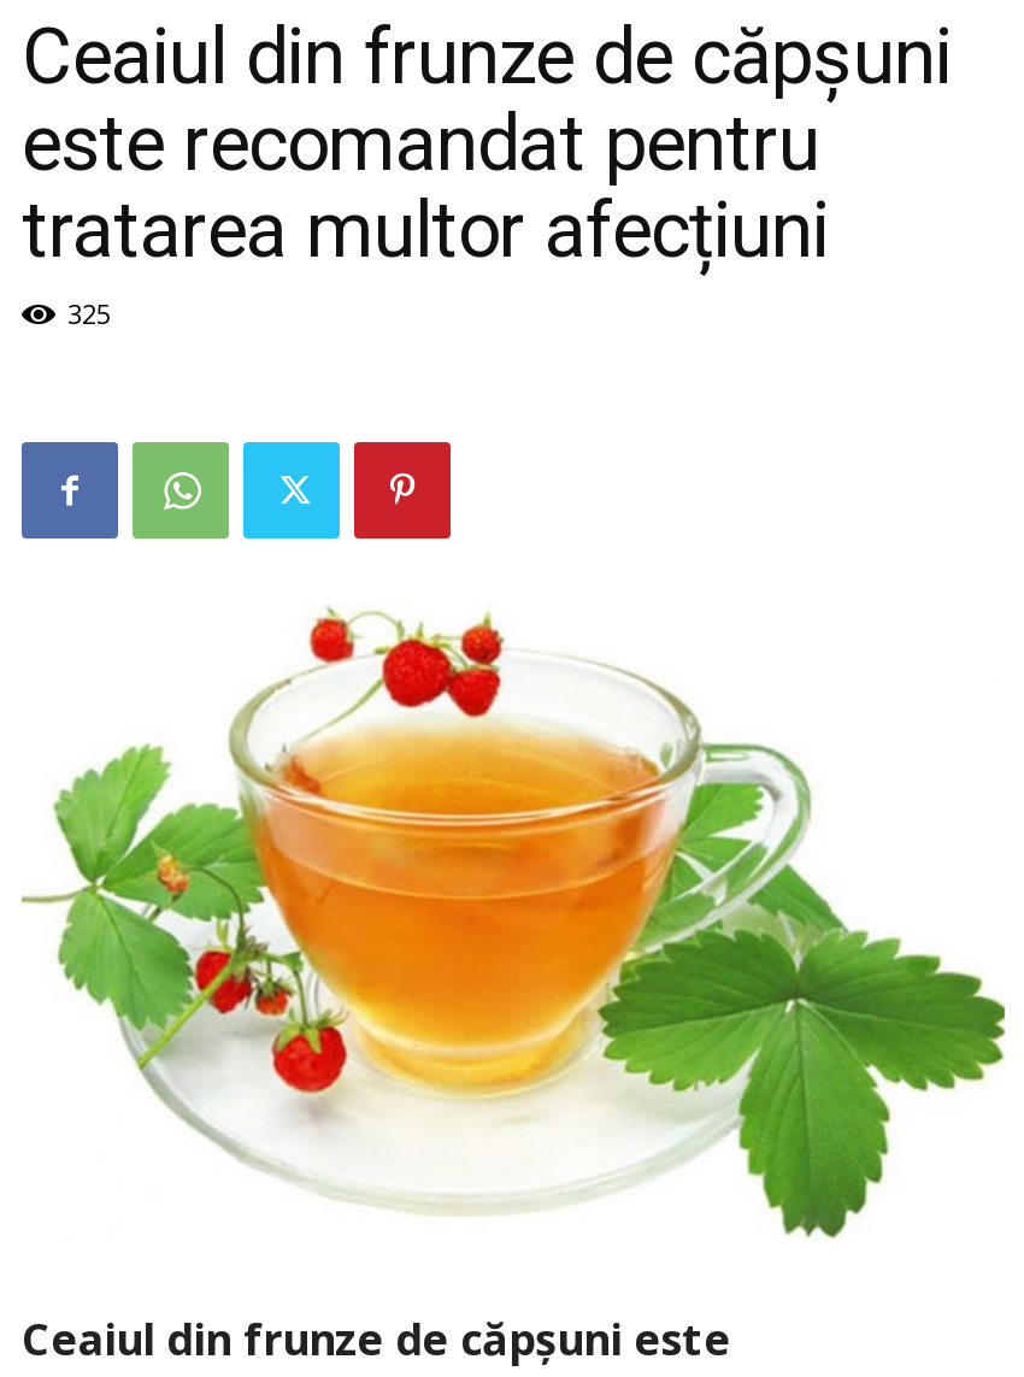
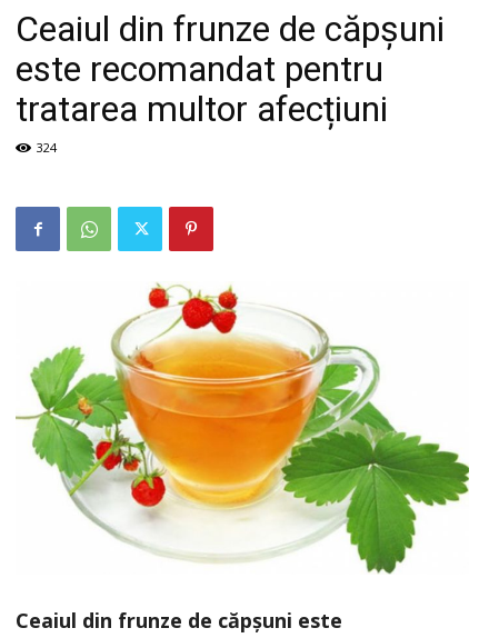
[67,295,111,331] 325 -> [37,139,57,156] 324

